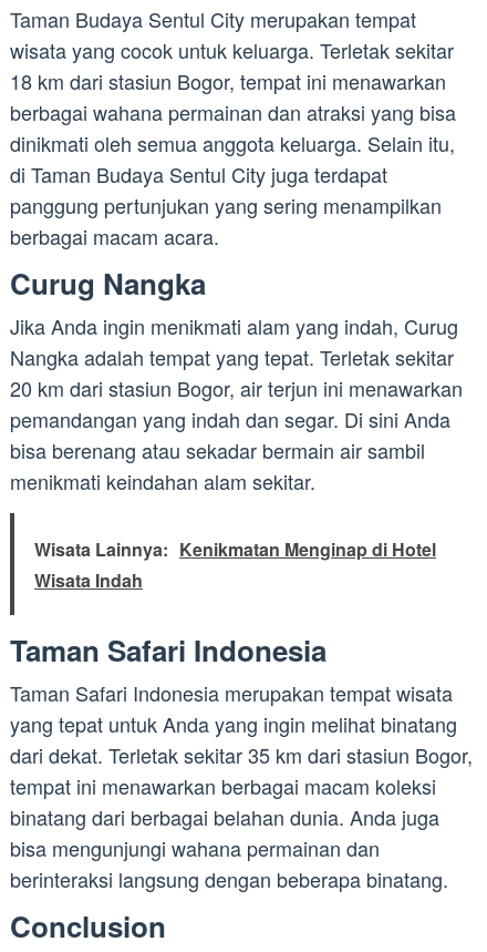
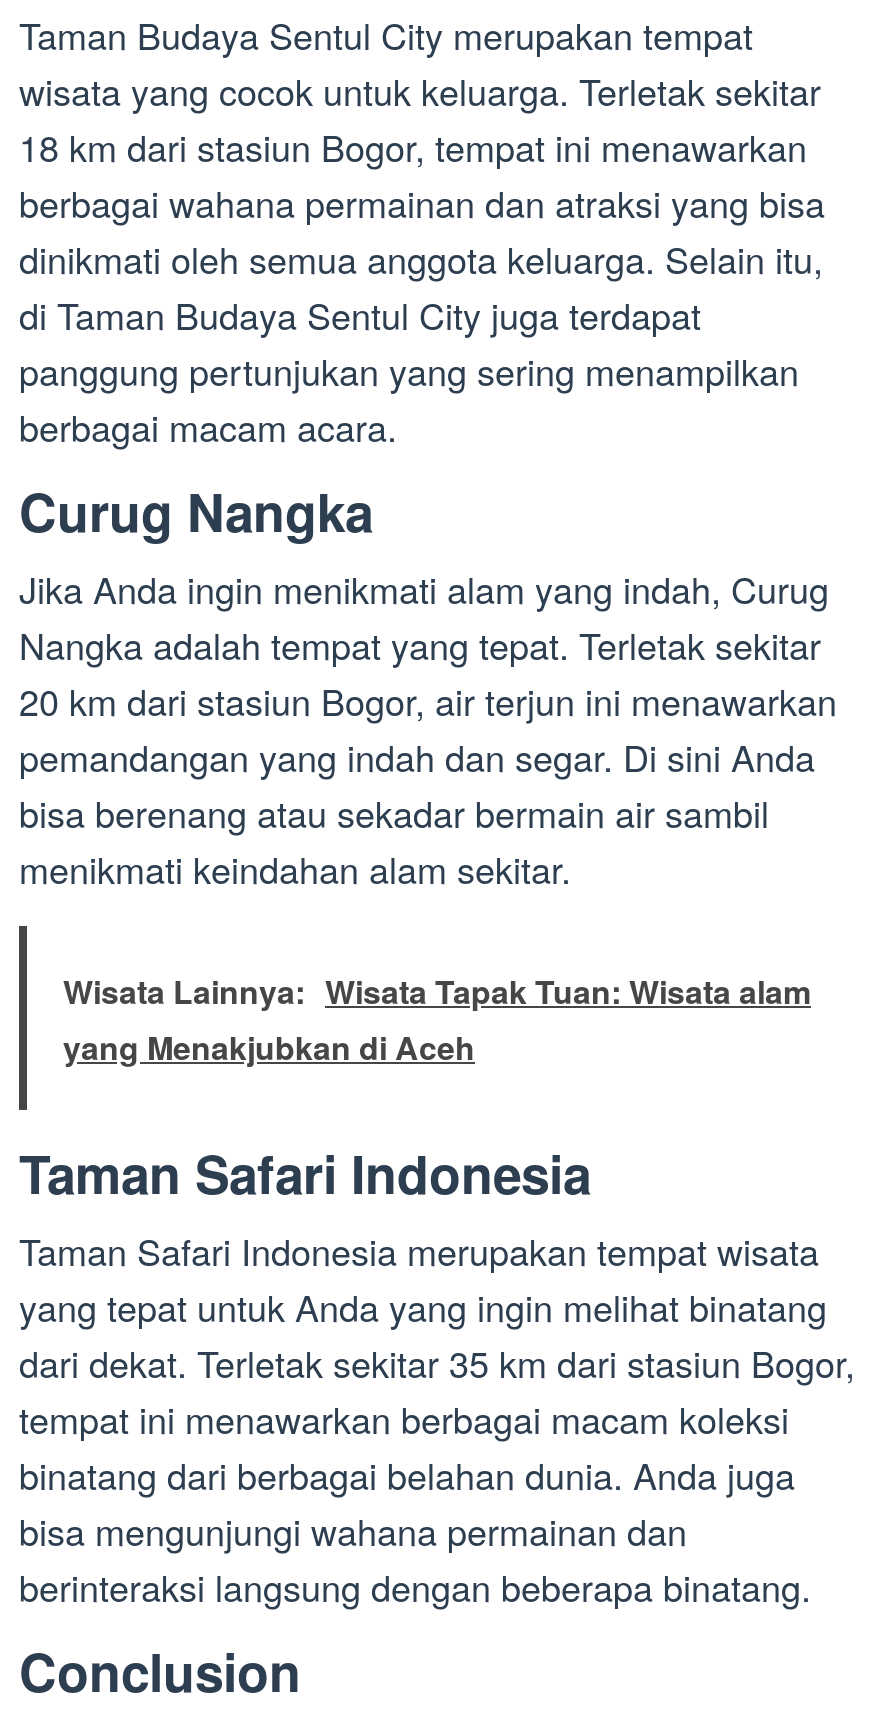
[34,537,436,593] Wisata Lainnya: Kenikmatan Menginap di Hotel | Wisata Indah -> [63,968,811,1070] Wisata Lainnya: Wisata Tapak Tuan: Wisata alam | yang Menakjubkan di Aceh

